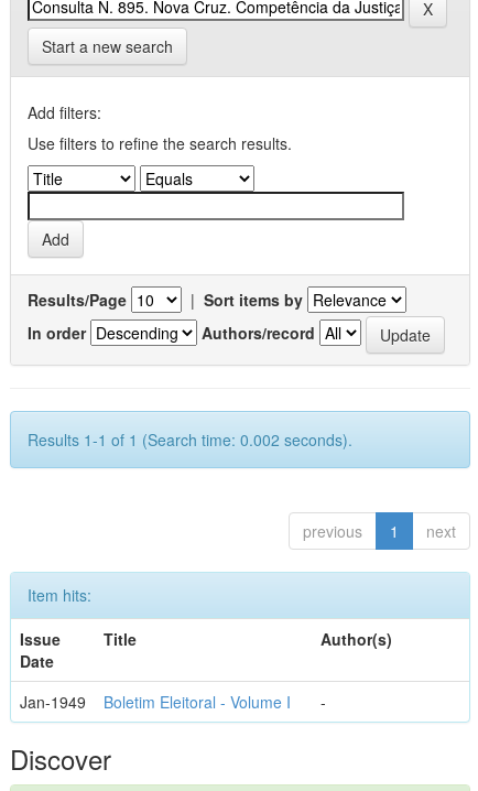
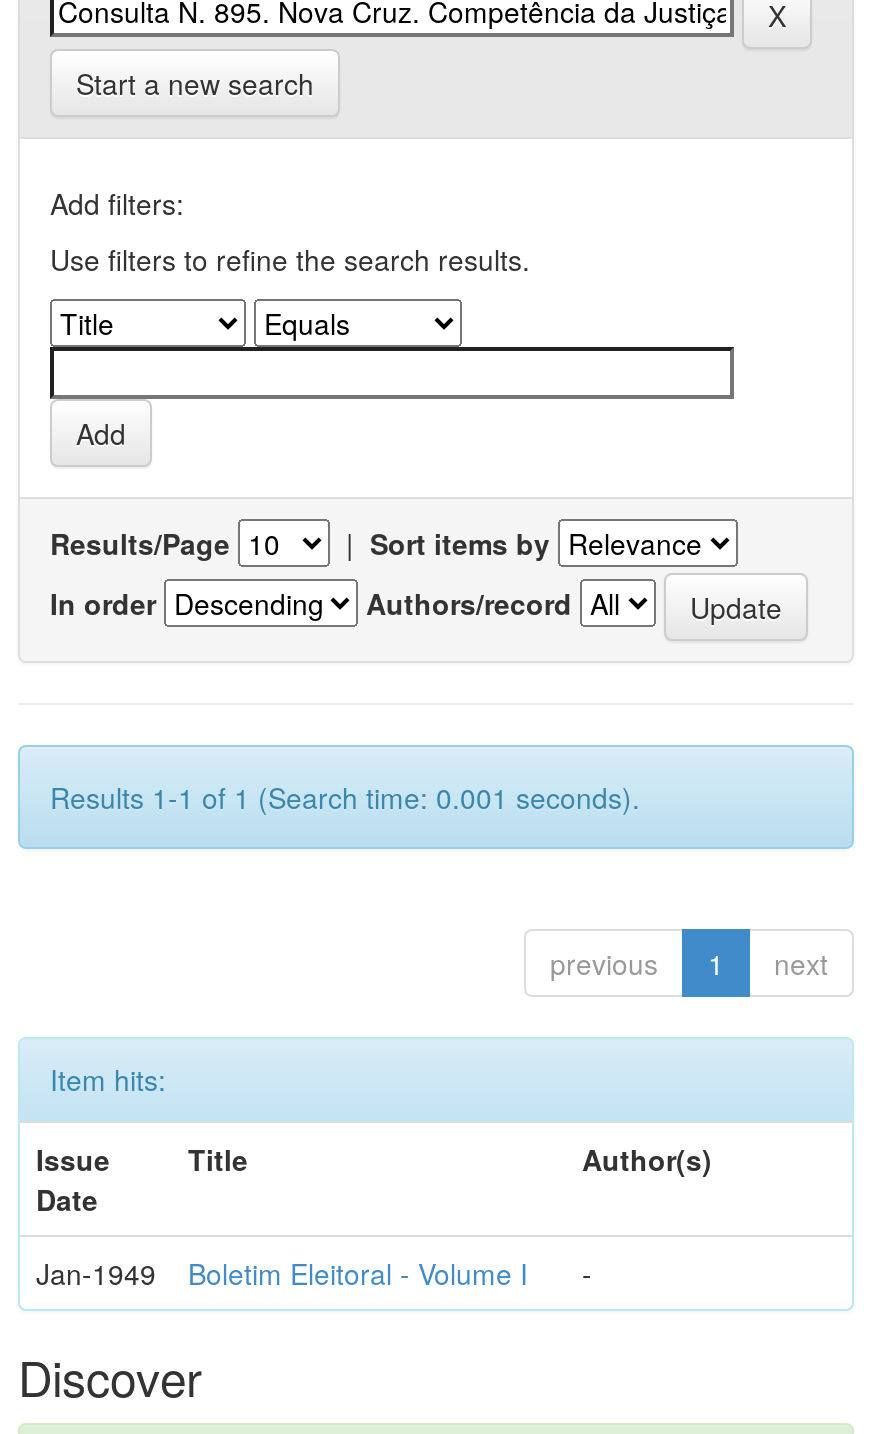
[28,429,352,451] Results 1-1 of 1 (Search time: 0.002 seconds). -> [50,777,640,817] Results 1-1 of 1 (Search time: 0.001 seconds).

